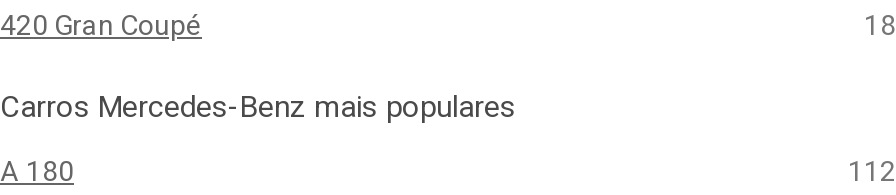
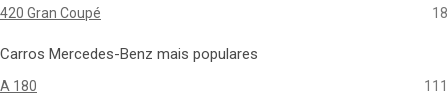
[848,155,896,187] 112 -> [424,78,448,94] 111

